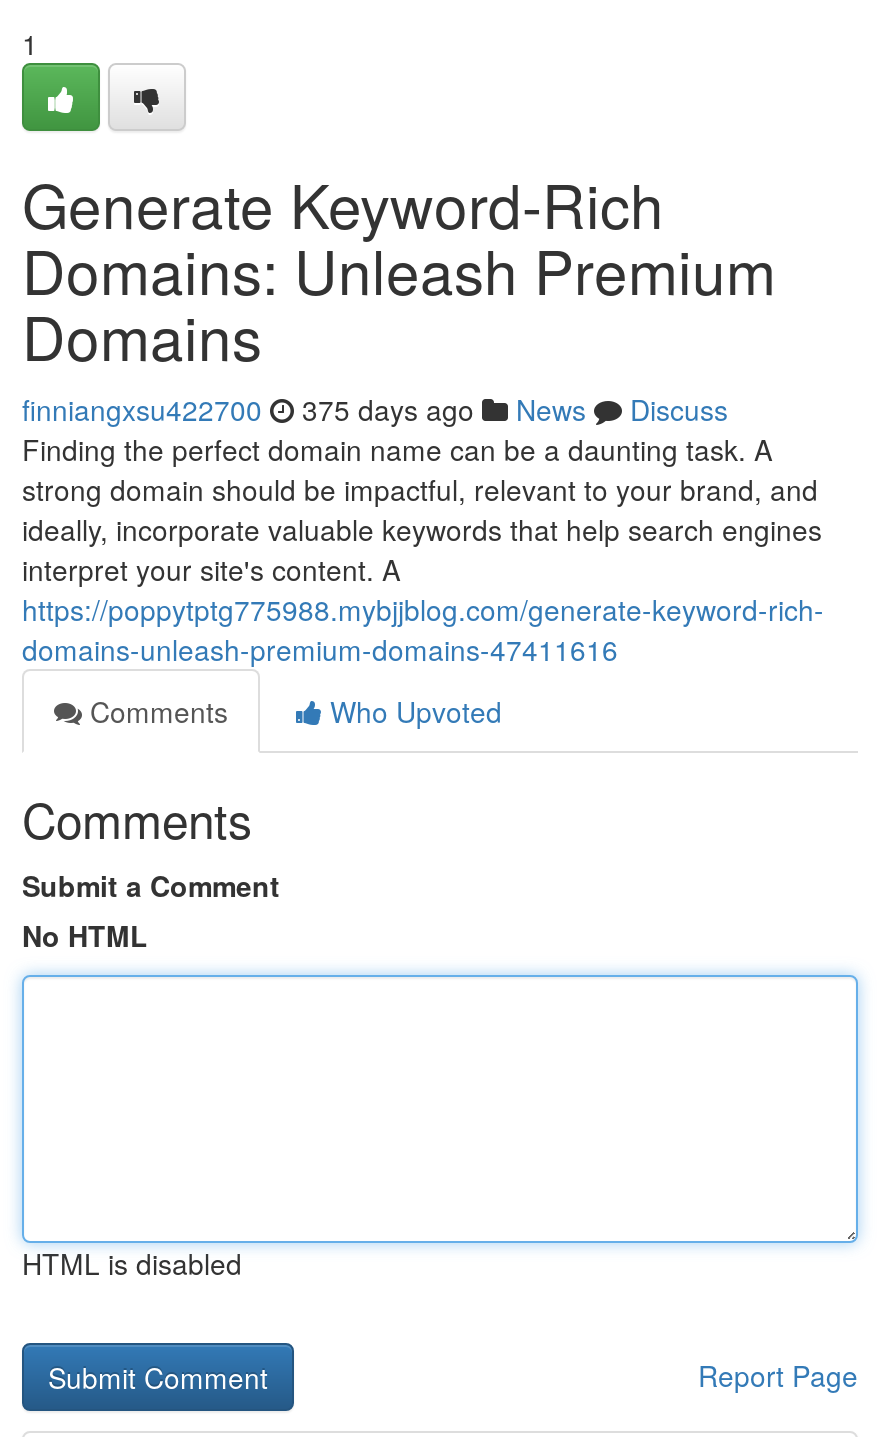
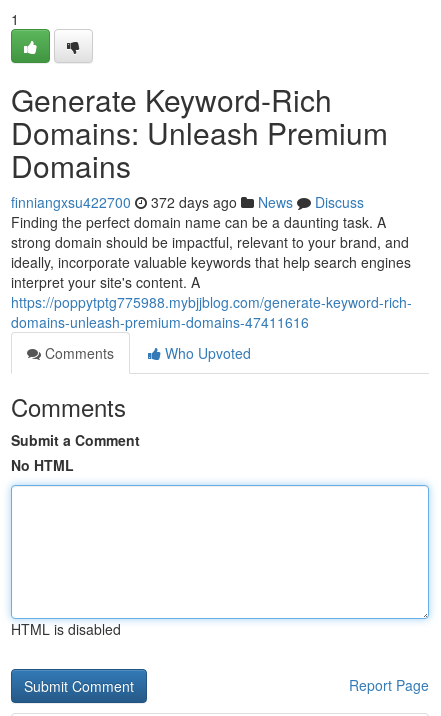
[22,389,728,429] finniangxsu422700 375 days ago News Discuss -> [11,192,364,212] finniangxsu422700 372 days ago News Discuss

